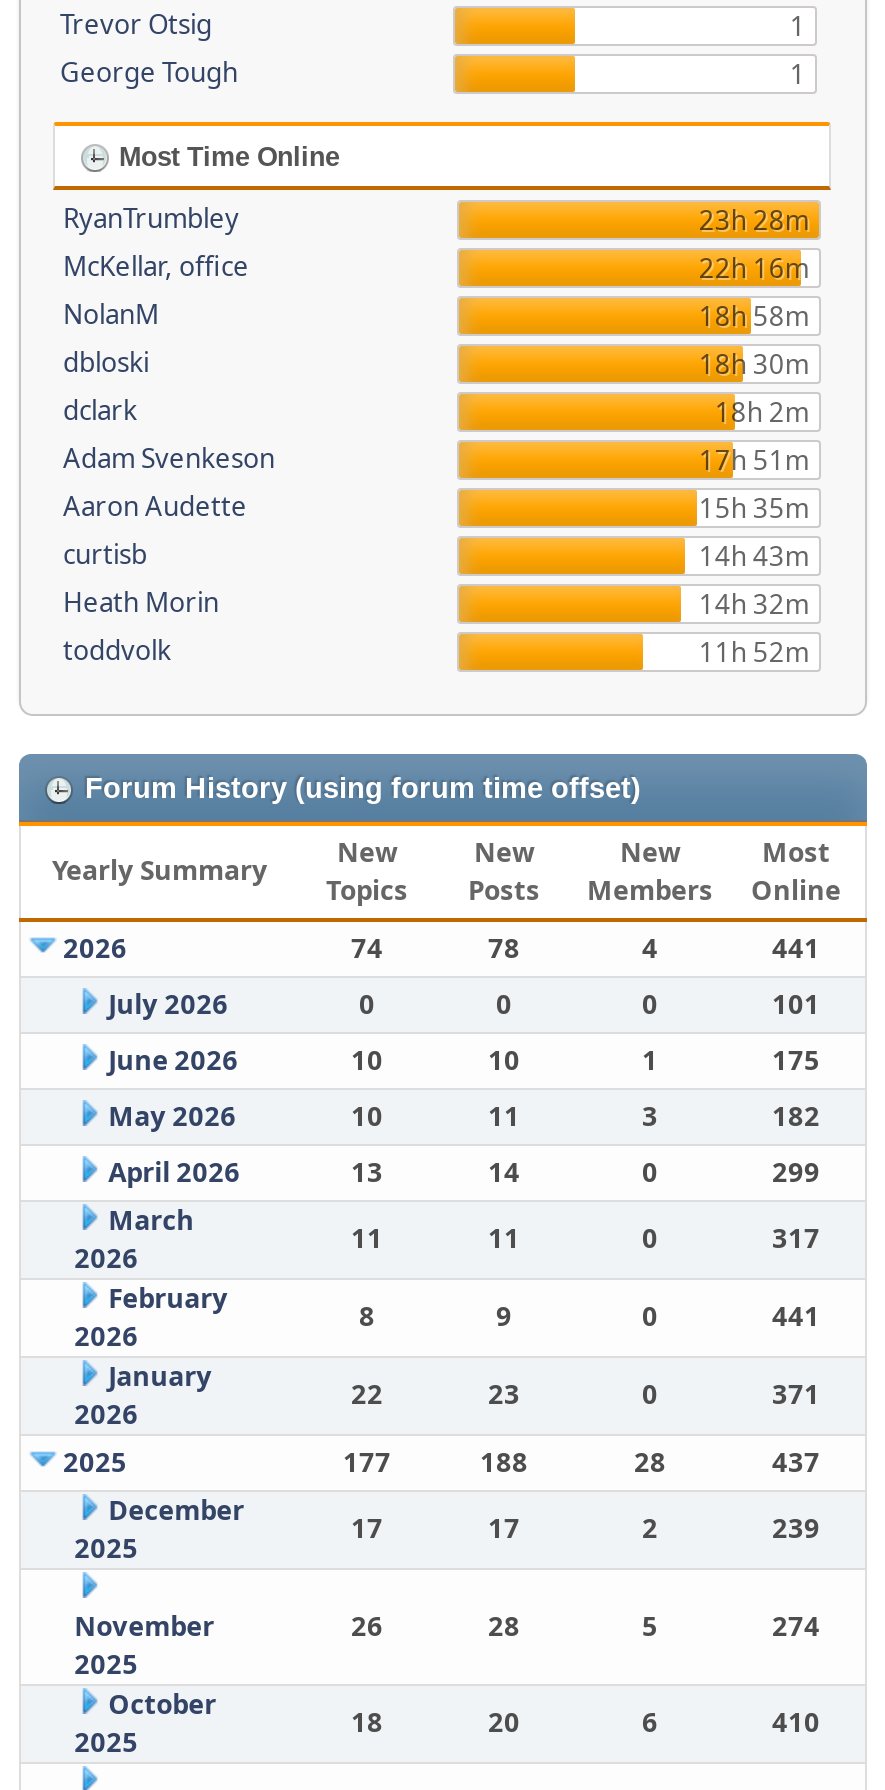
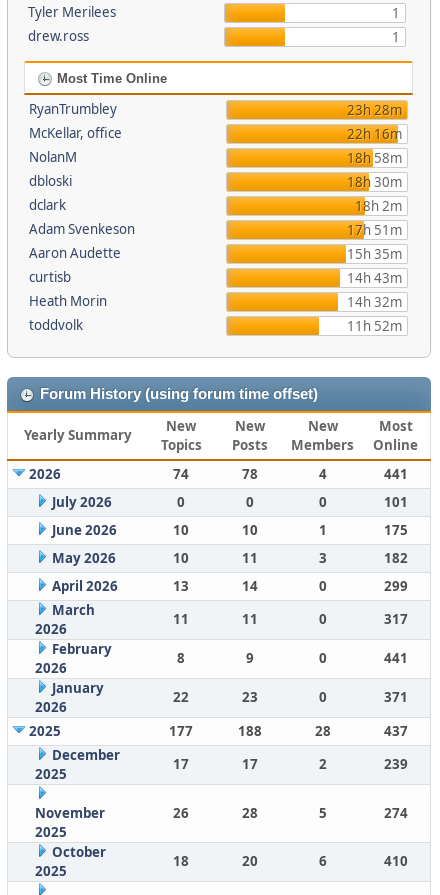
[60,6,212,42] Trevor Otsig -> [27,3,115,21] Tyler Merilees
[60,54,238,90] George Tough -> [27,27,88,45] drew.ross

